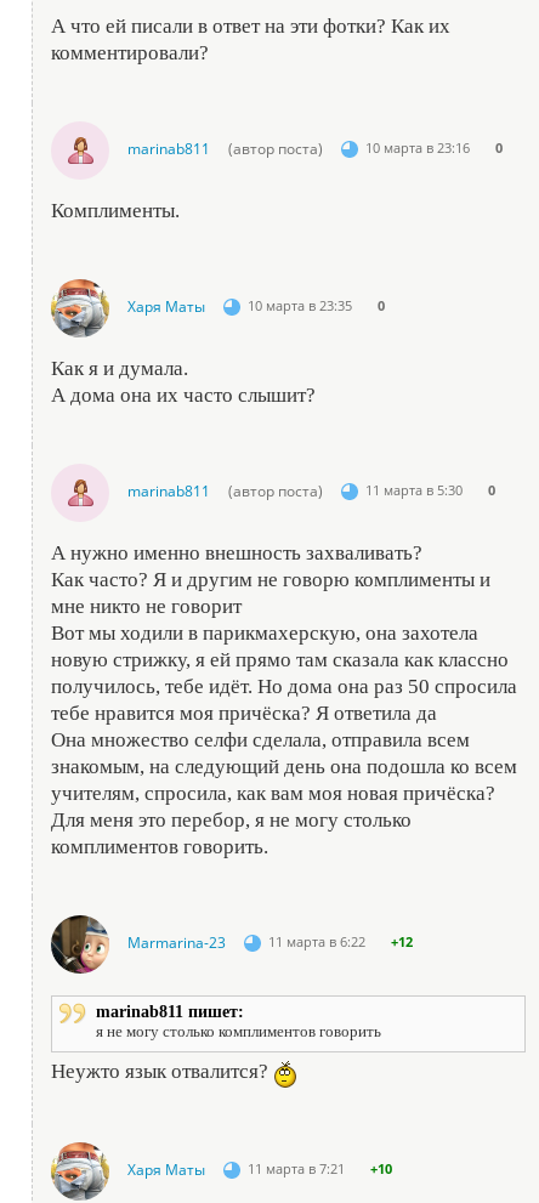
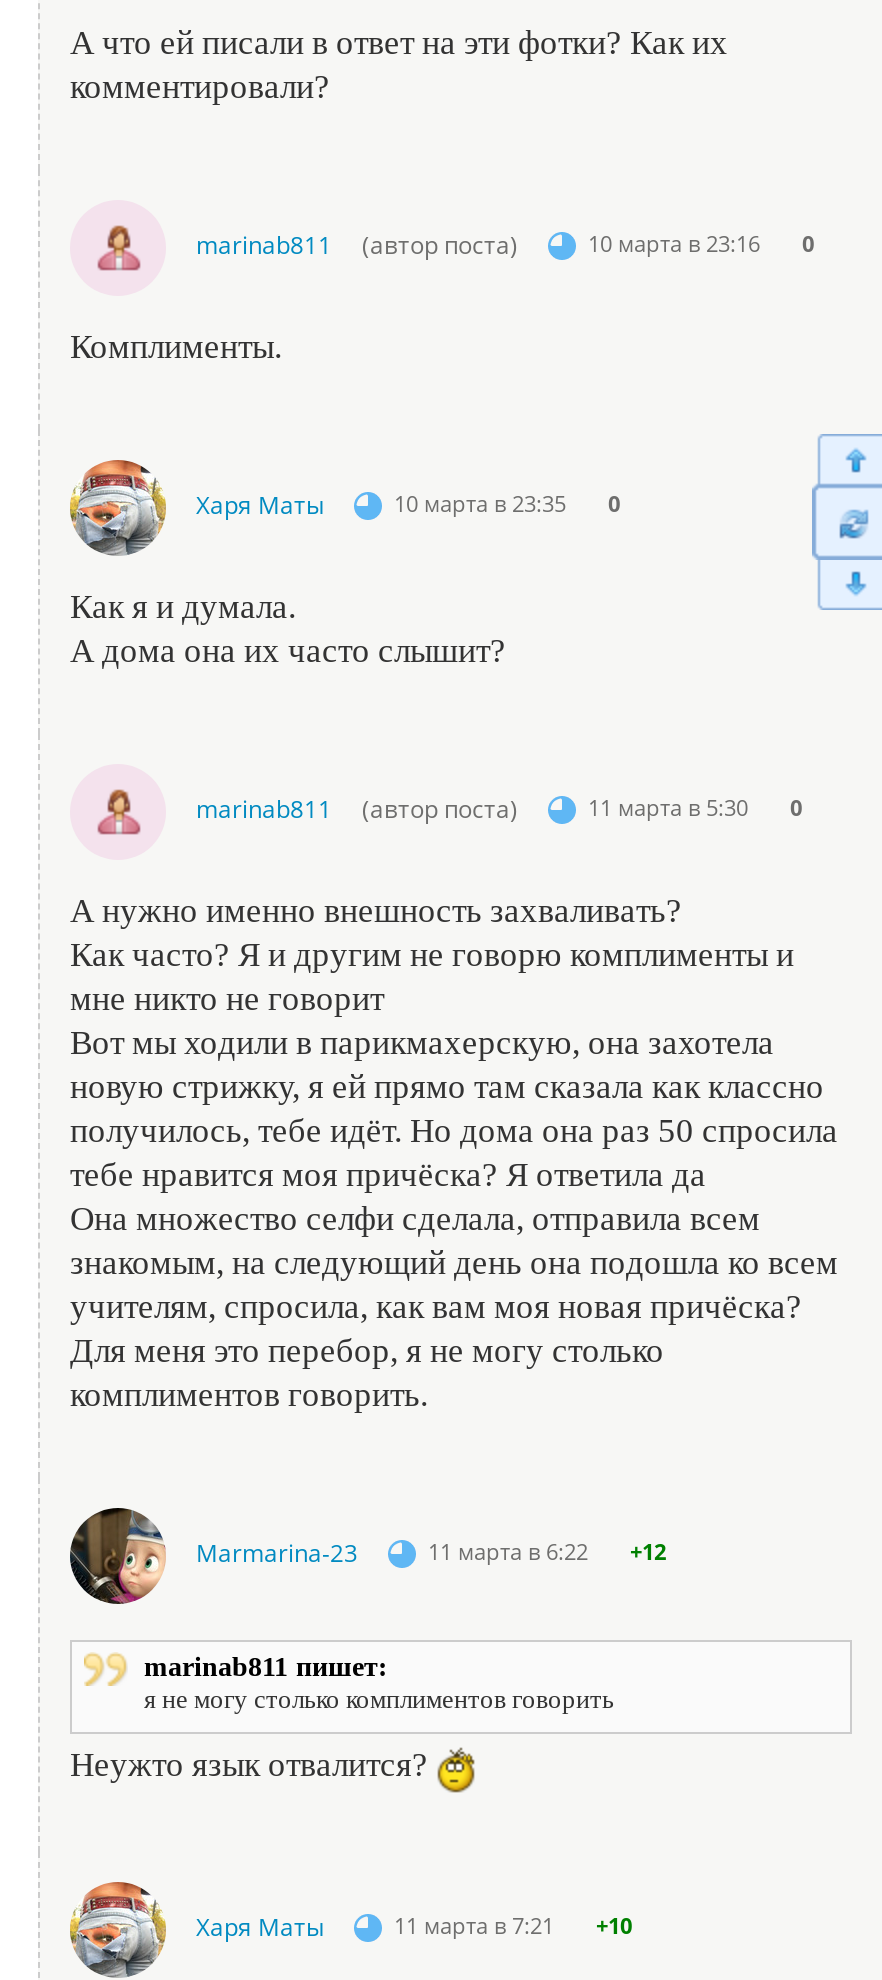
none -> [810,432,876,612] [image]

